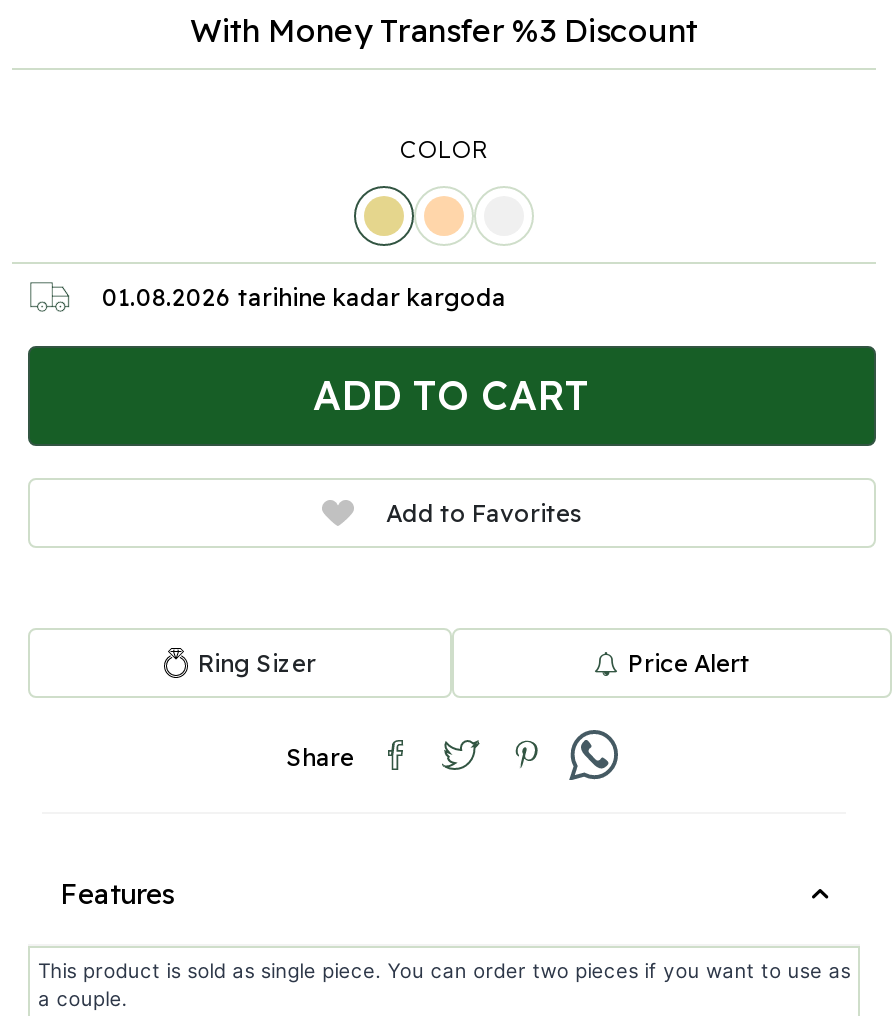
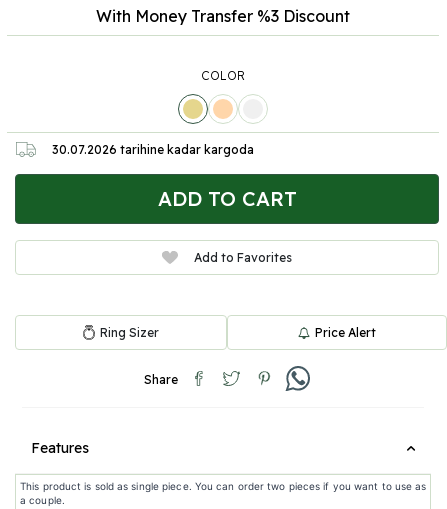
[102,281,506,311] 01.08.2026 tarihine kadar kargoda -> [52,141,254,156] 30.07.2026 tarihine kadar kargoda

